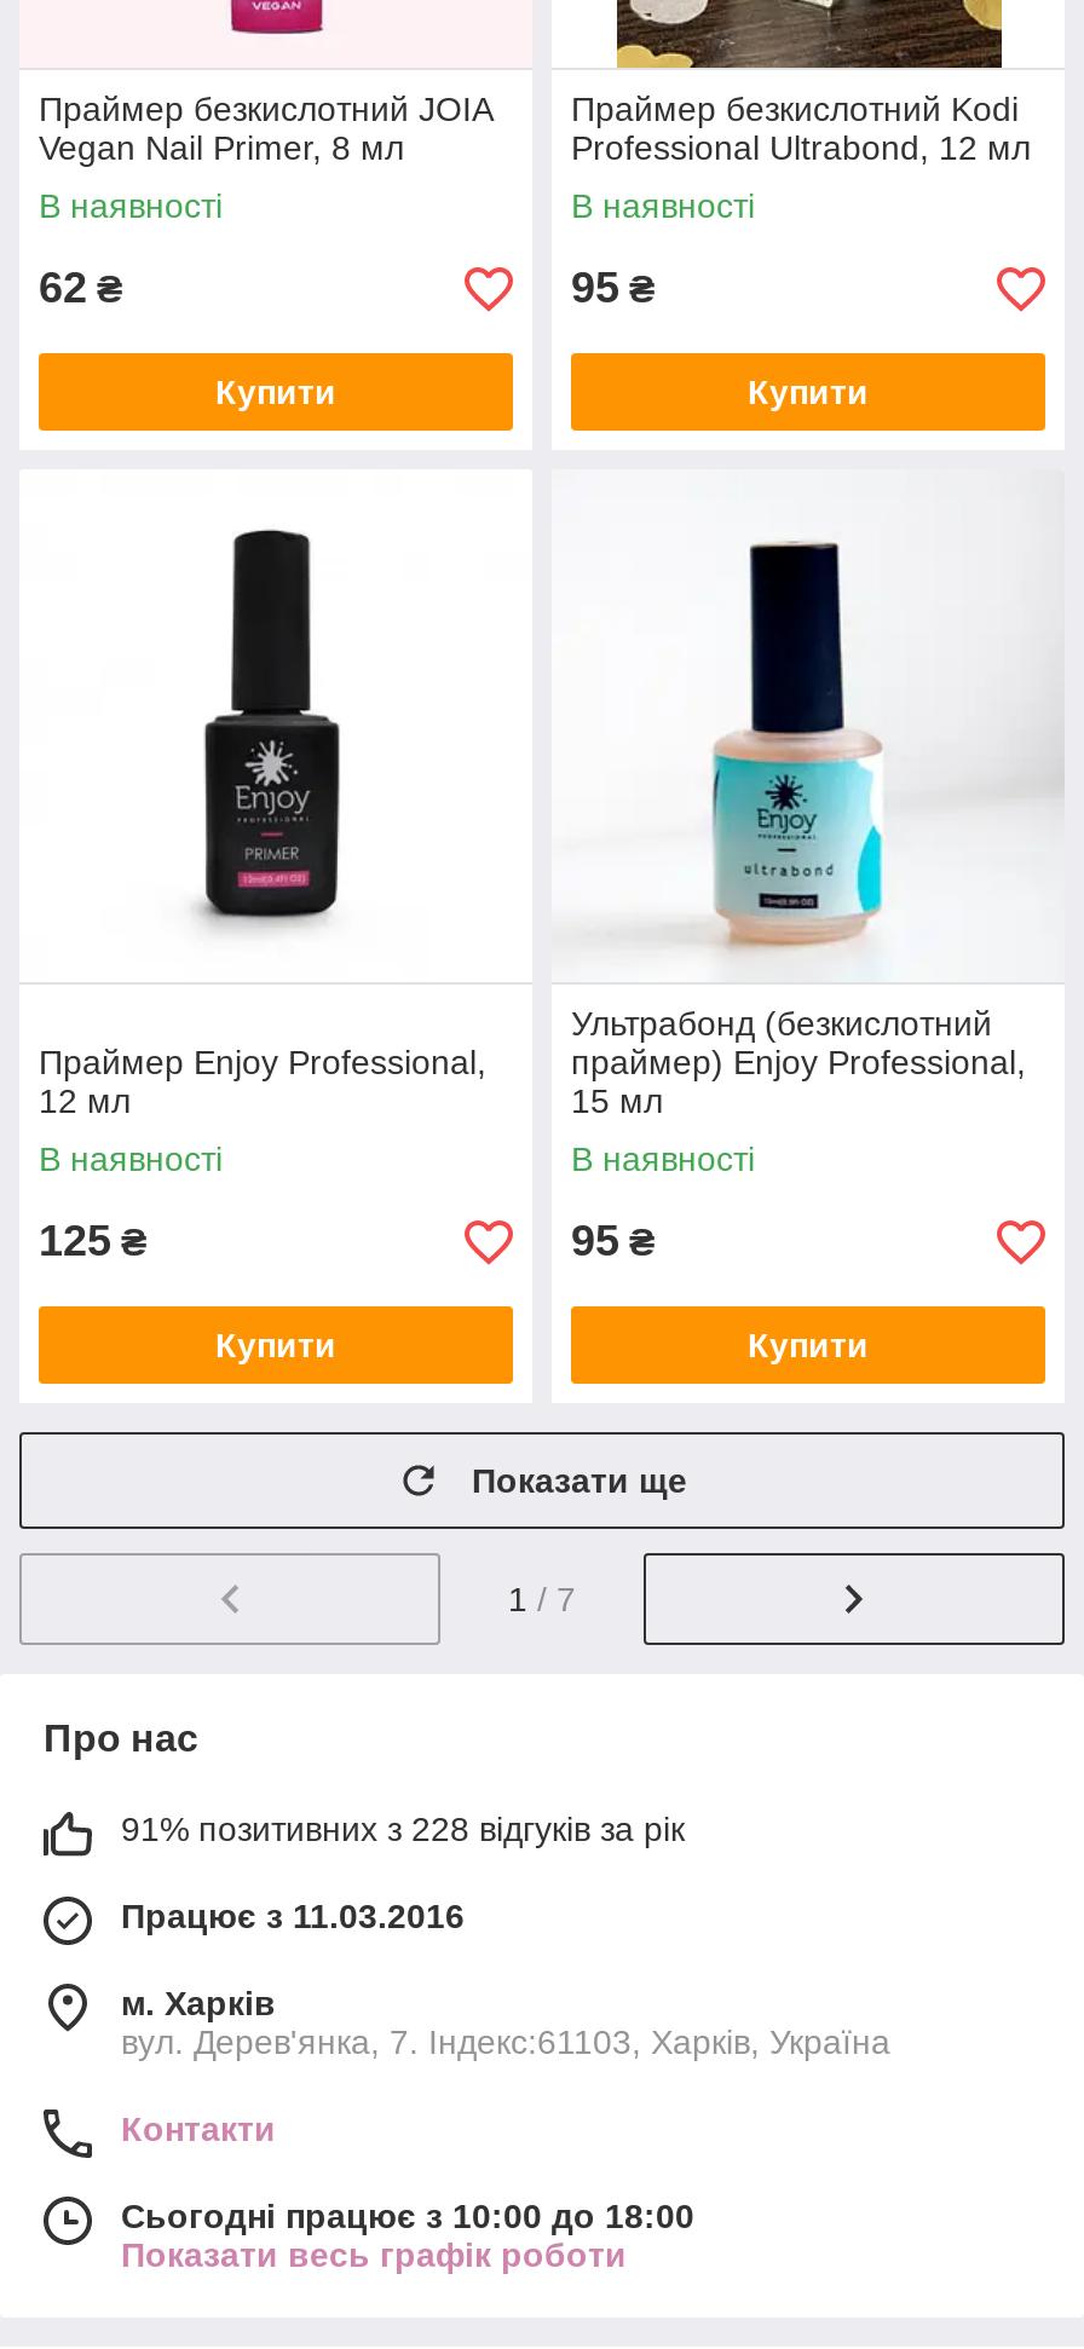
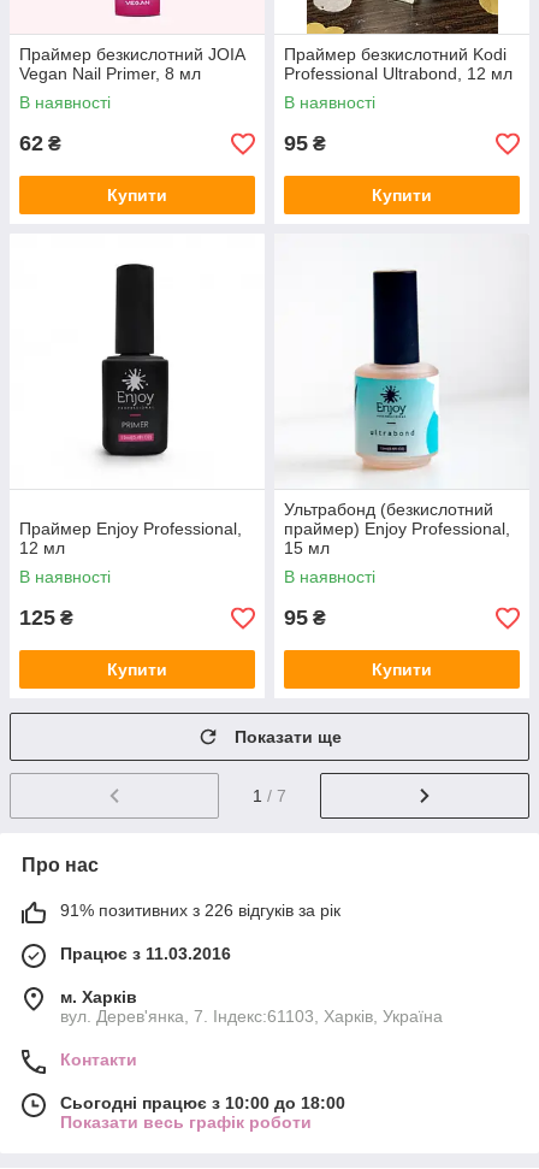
[121,1810,685,1848] 91% позитивних з 228 відгуків за рік -> [60,901,340,920] 91% позитивних з 226 відгуків за рік

